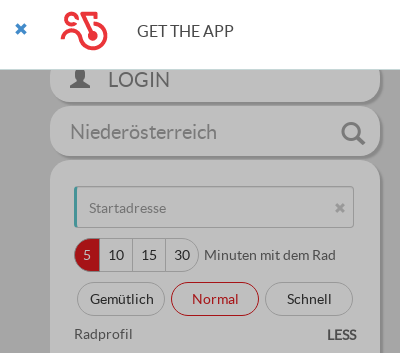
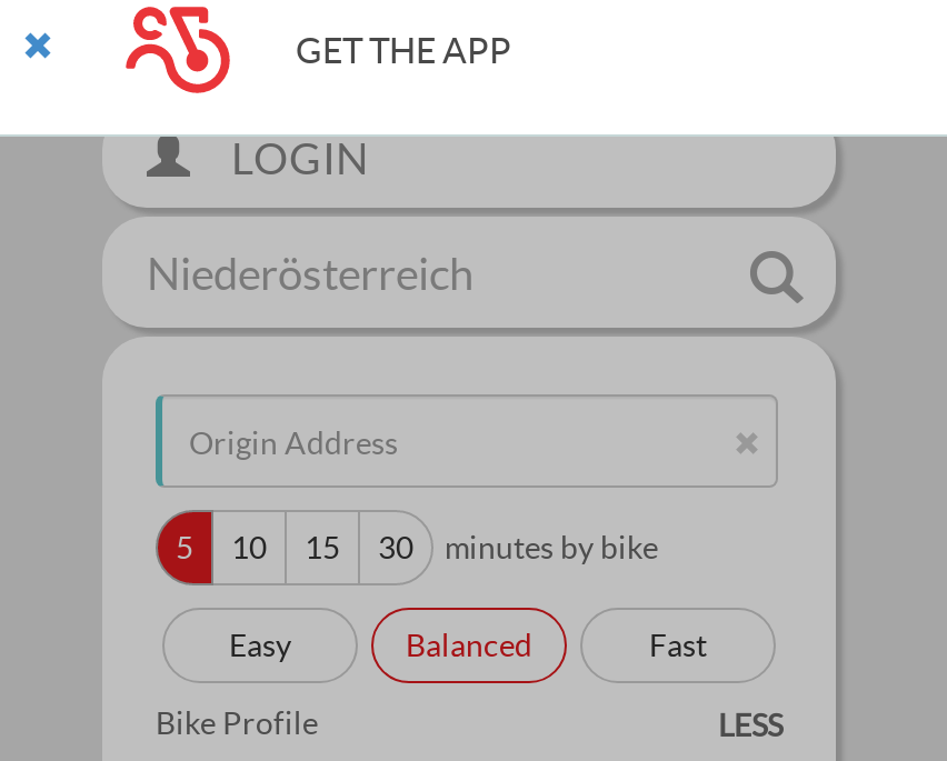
[204,246,336,263] Minuten mit dem Rad -> [445,528,658,565] minutes by bike
[90,290,331,307] Gemütlich | Normal | Schnell -> [229,625,707,663] Easy | Balanced | Fast
[74,325,133,342] Radprofil -> [156,703,318,741] Bike Profile

